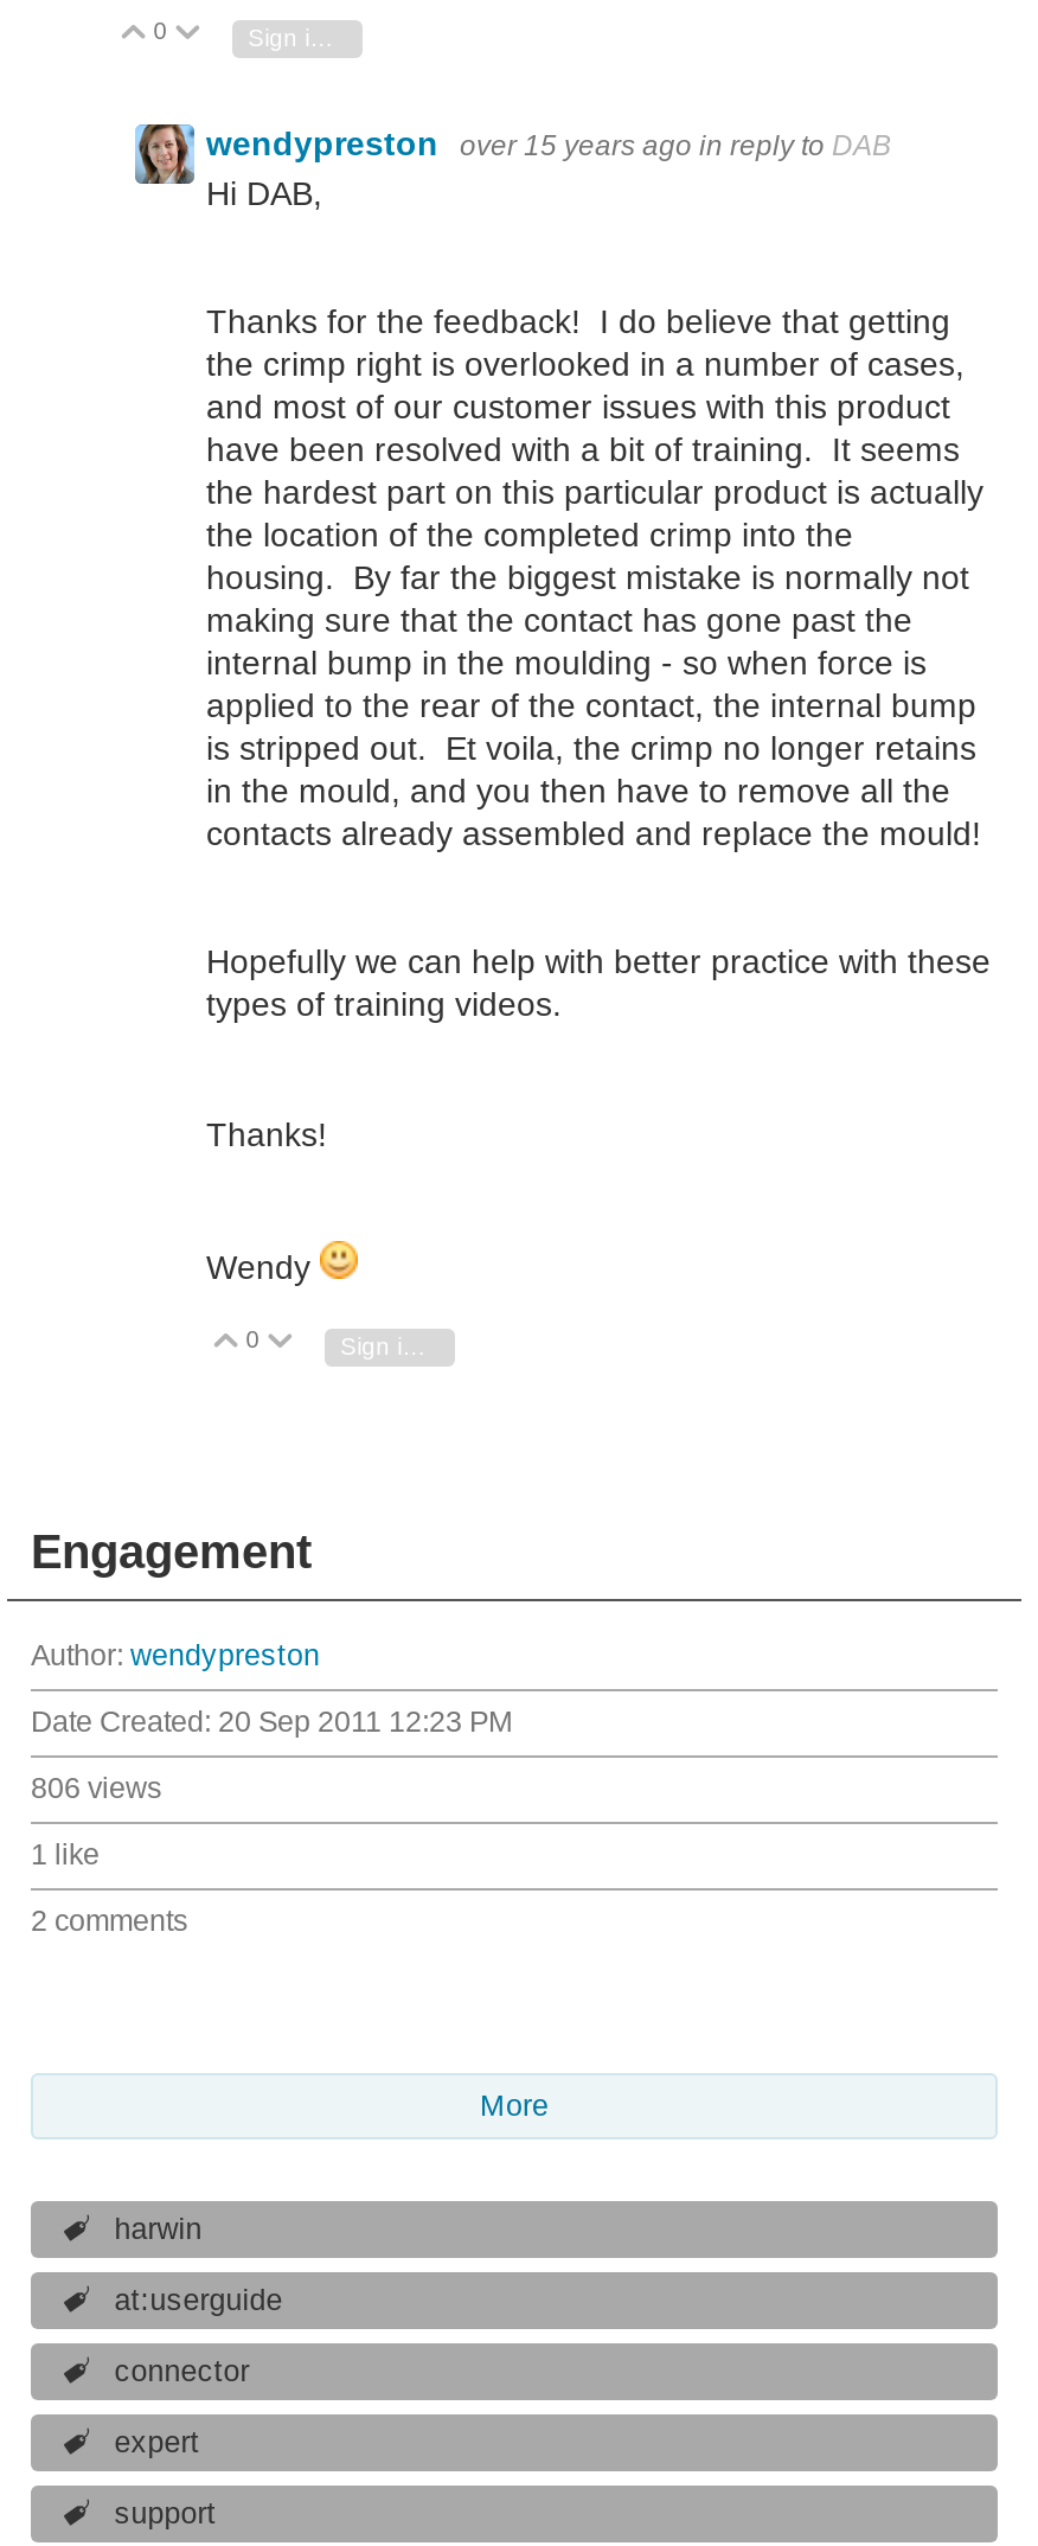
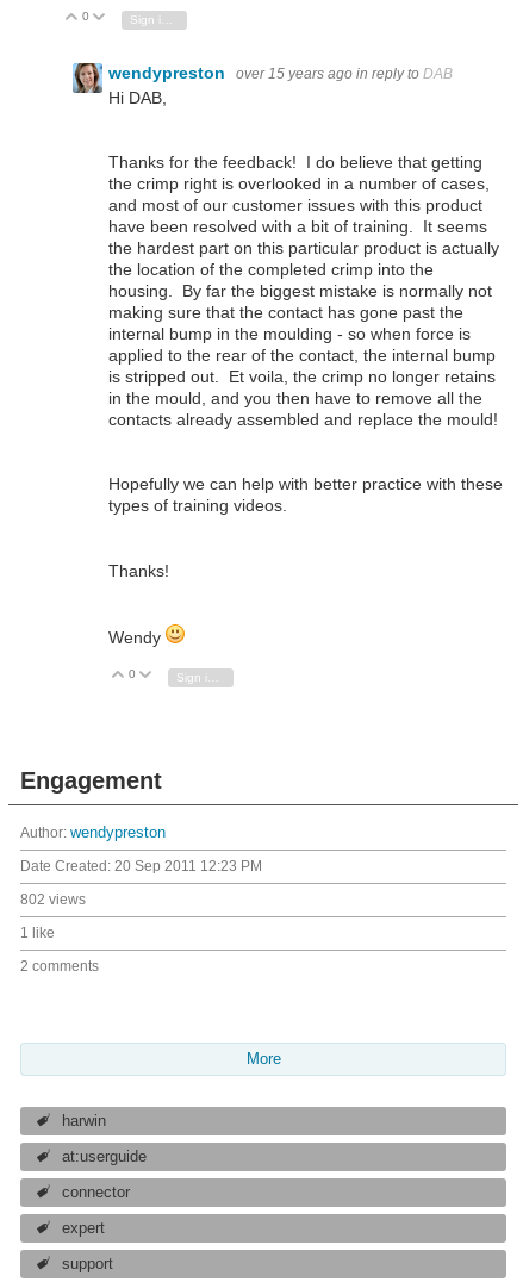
[31,1771,161,1804] 806 views -> [20,891,86,908] 802 views

